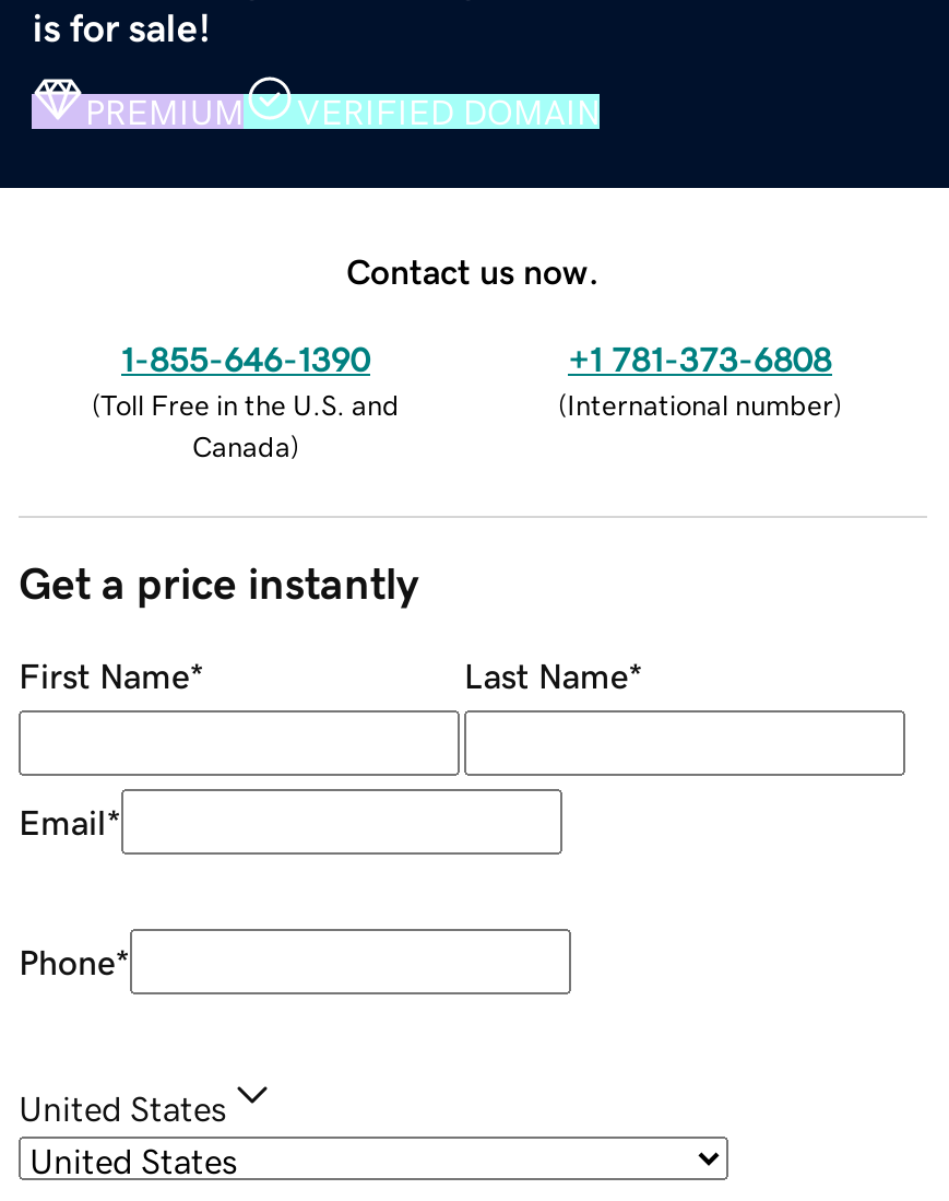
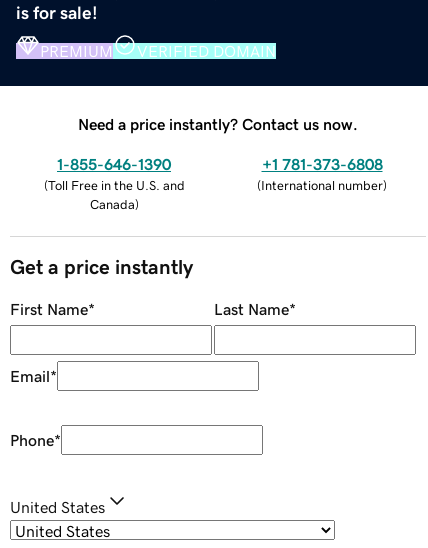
[346,253,600,288] Contact us now. -> [78,116,358,132] Need a price instantly? Contact us now.

